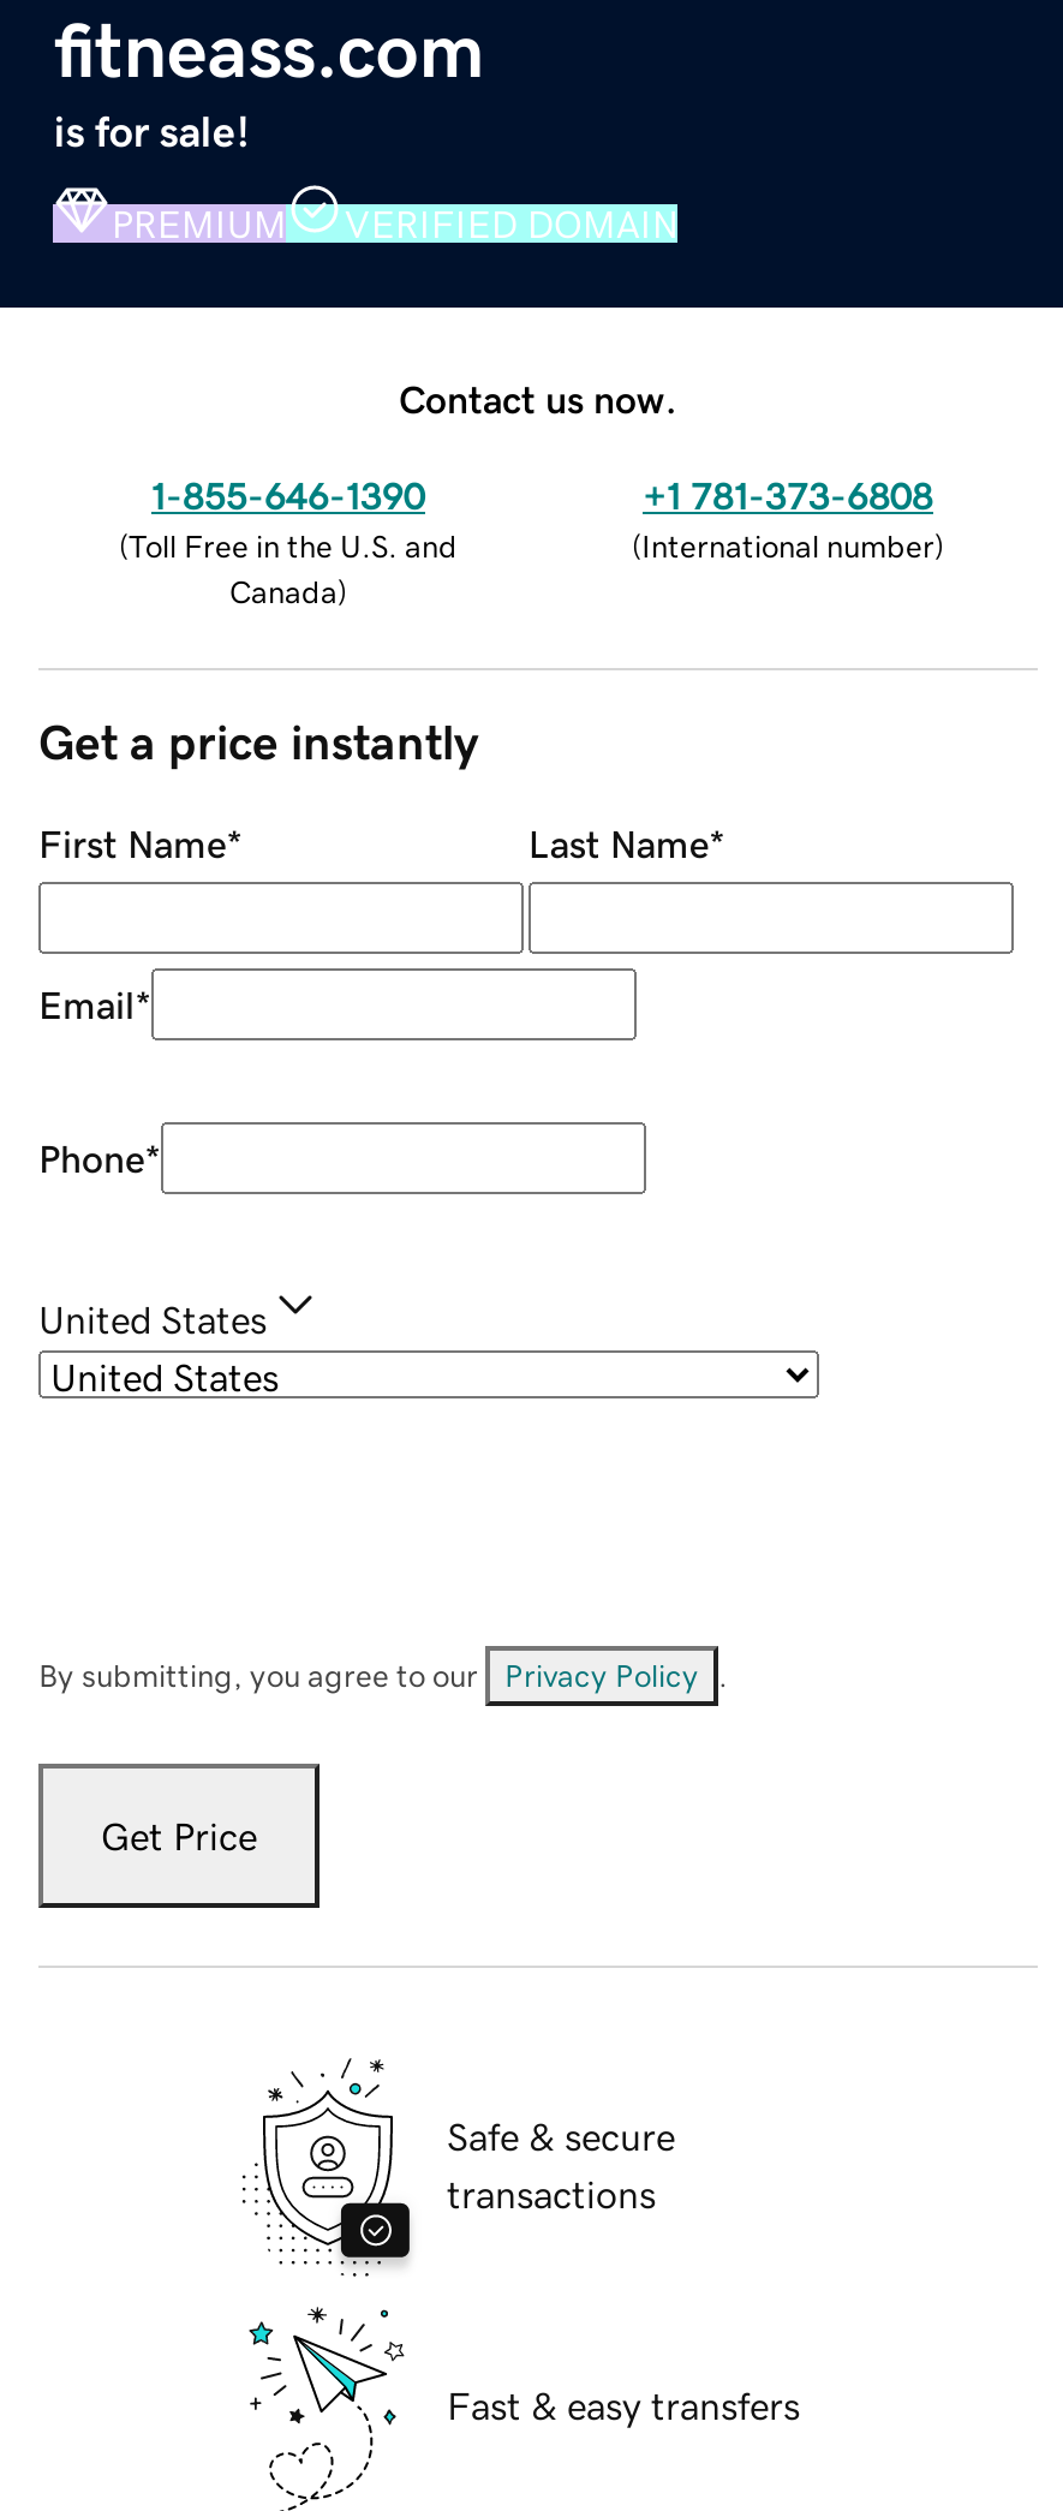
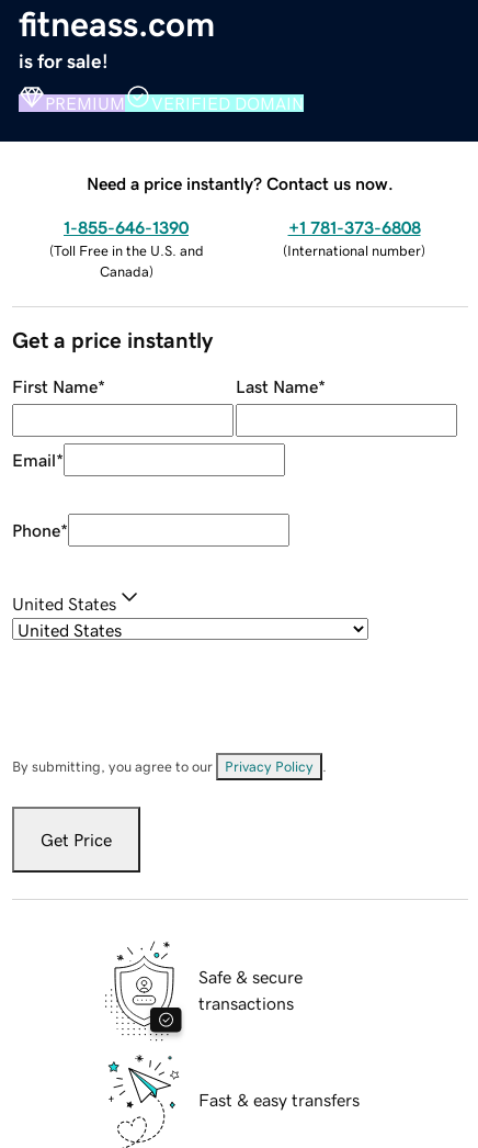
[399,379,677,417] Contact us now. -> [87,174,394,192] Need a price instantly? Contact us now.

